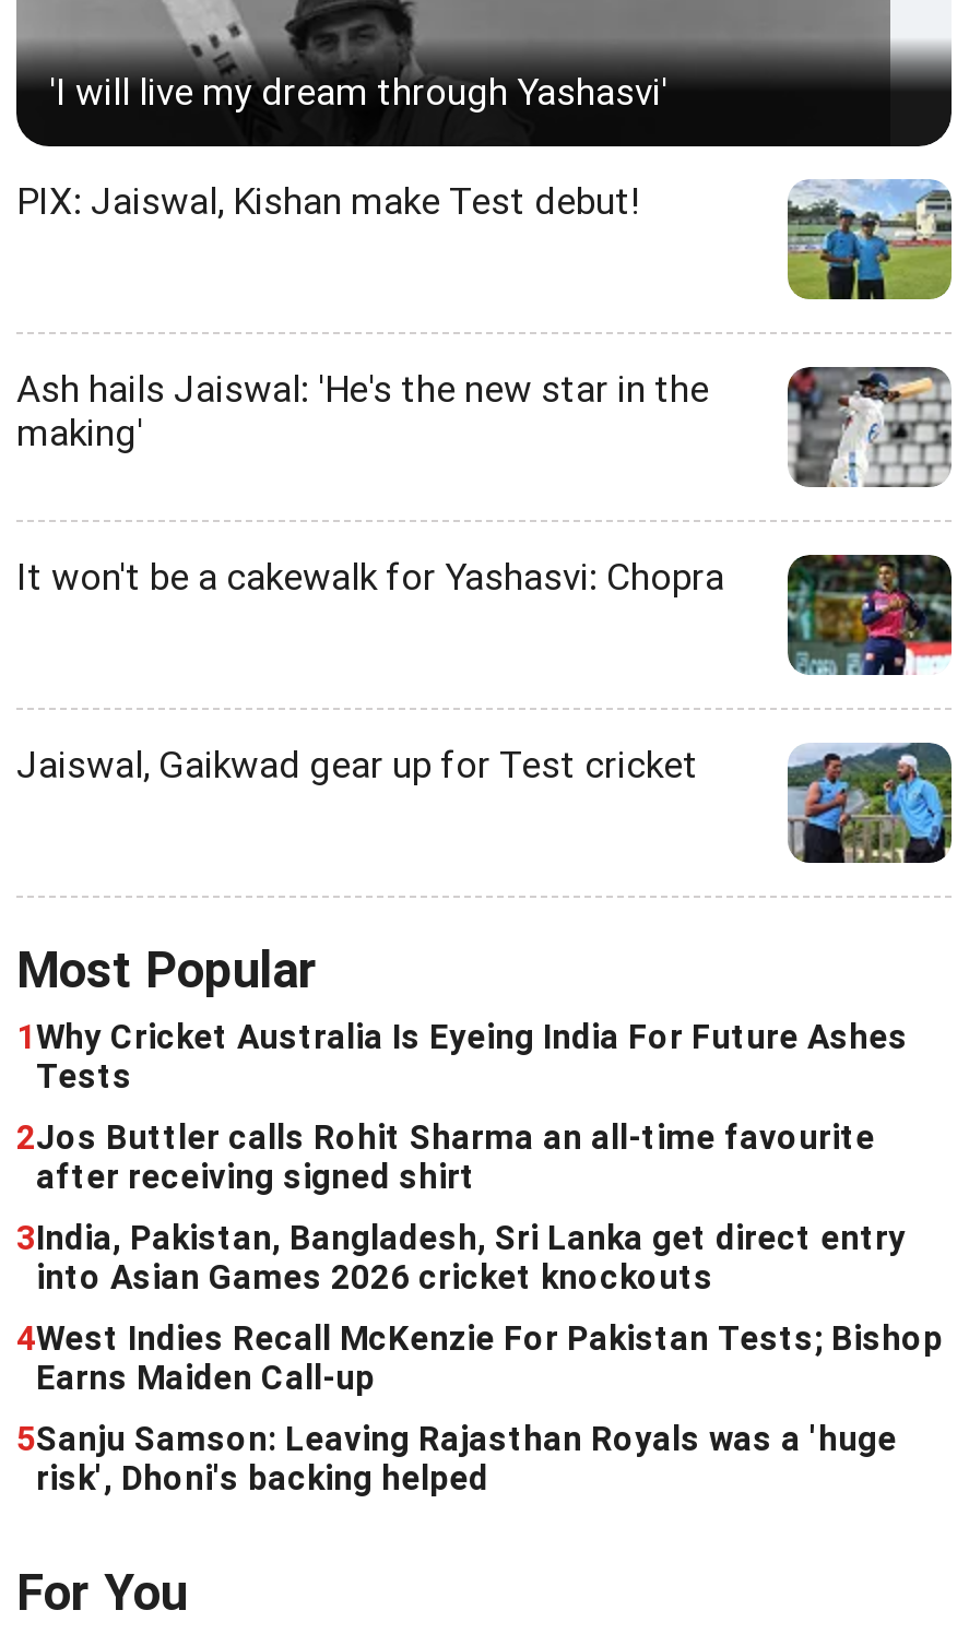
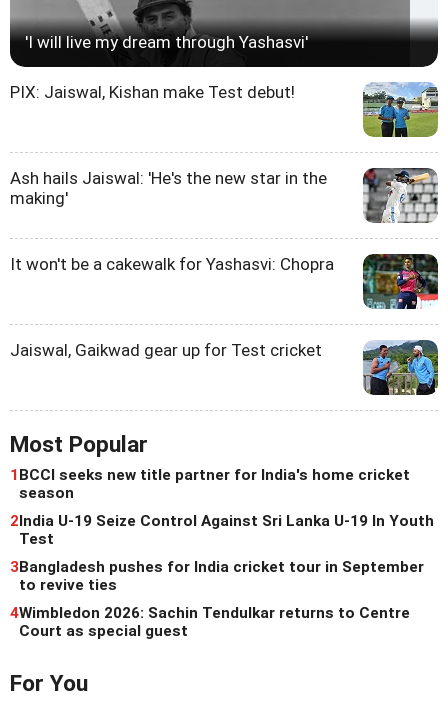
[16,1019,943,1499] 1Why Cricket Australia Is Eyeing India For Future Ashes | Tests | 2Jos Buttler calls Rohit Sharma an all-time favourite | after receiving signed shirt | 3India, Pakistan, Bangladesh, Sri Lanka get direct entry | into Asian Games 2026 cricket knockouts | 4West Indies Recall McKenzie For Pakistan Tests; Bishop | Earns Maiden Call-up | 5Sanju Samson: Leaving Rajasthan Royals was a 'huge | risk', Dhoni's backing helped -> [10,466,434,640] 1 BCCI seeks new title partner for India's home cricket | season | 2India U-19 Seize Control Against Sri Lanka U-19 In Youth | Test | 3Bangladesh pushes for India cricket tour in September | to revive ties | 4Wimbledon 2026: Sachin Tendulkar returns to Centre | Court as special guest

